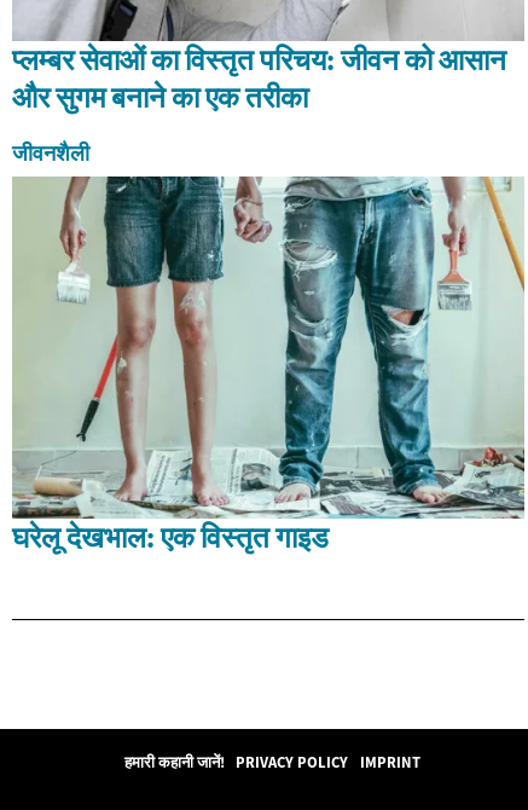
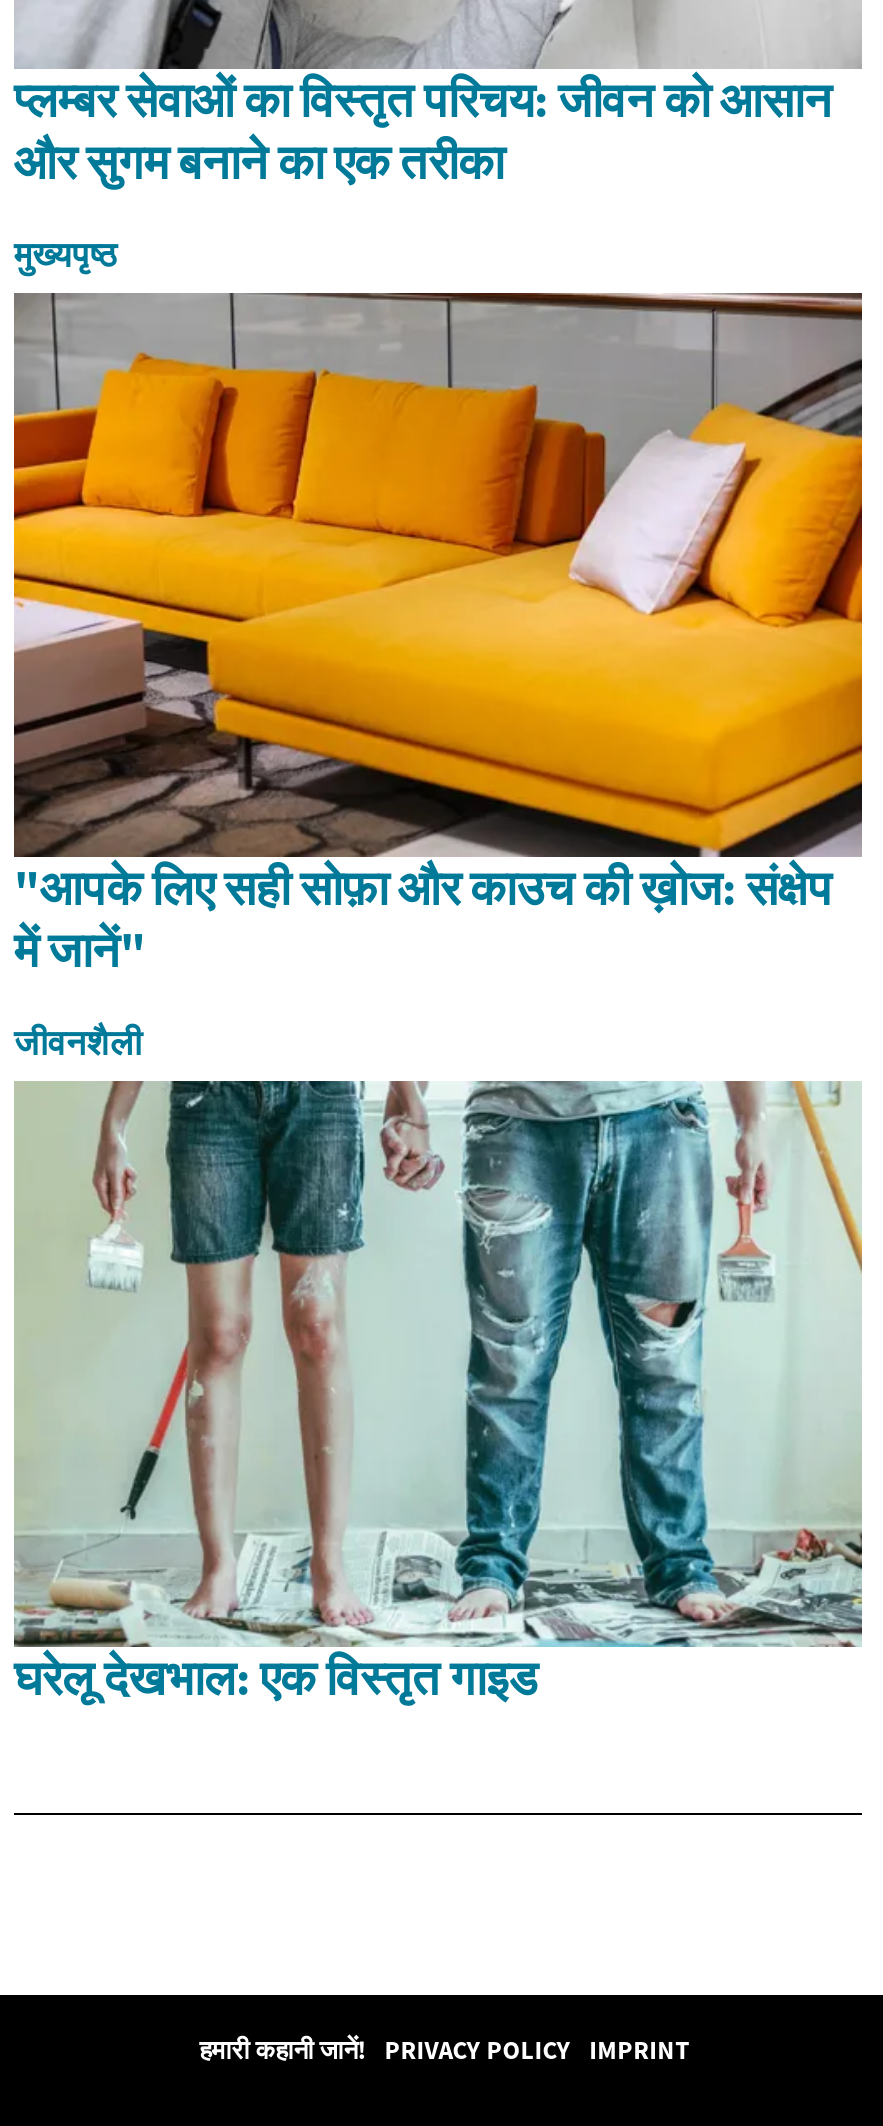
none -> [12,290,864,982] [image] | "आपके लिए सही सोफ़ा और काउच की ख़ोज: संक्षेप | में जानें"
none -> [14,233,118,277] मुख्यपृष्ठ

